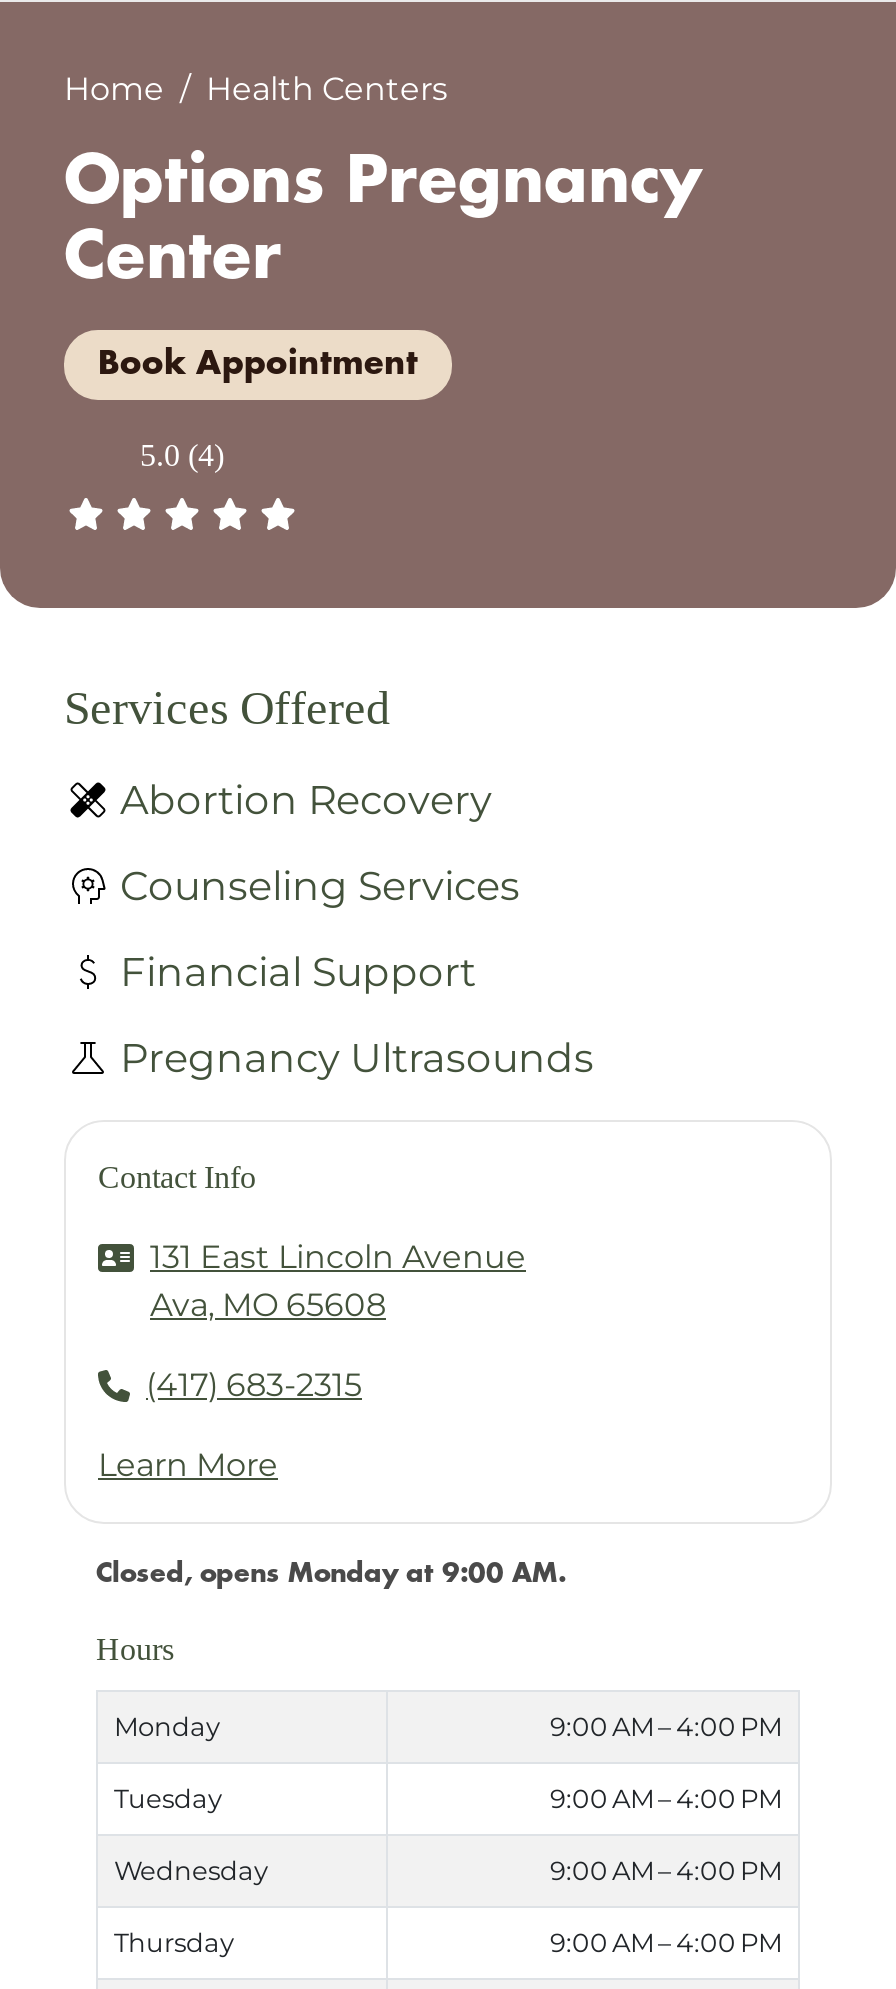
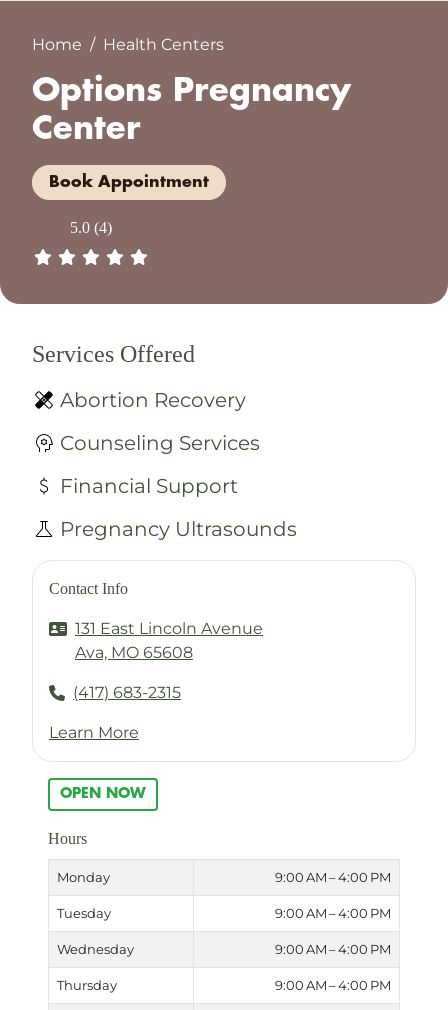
[96,1560,574,1588] Closed, opens Monday at 9:00 AM. -> [60,786,146,802] OPEN NOW

